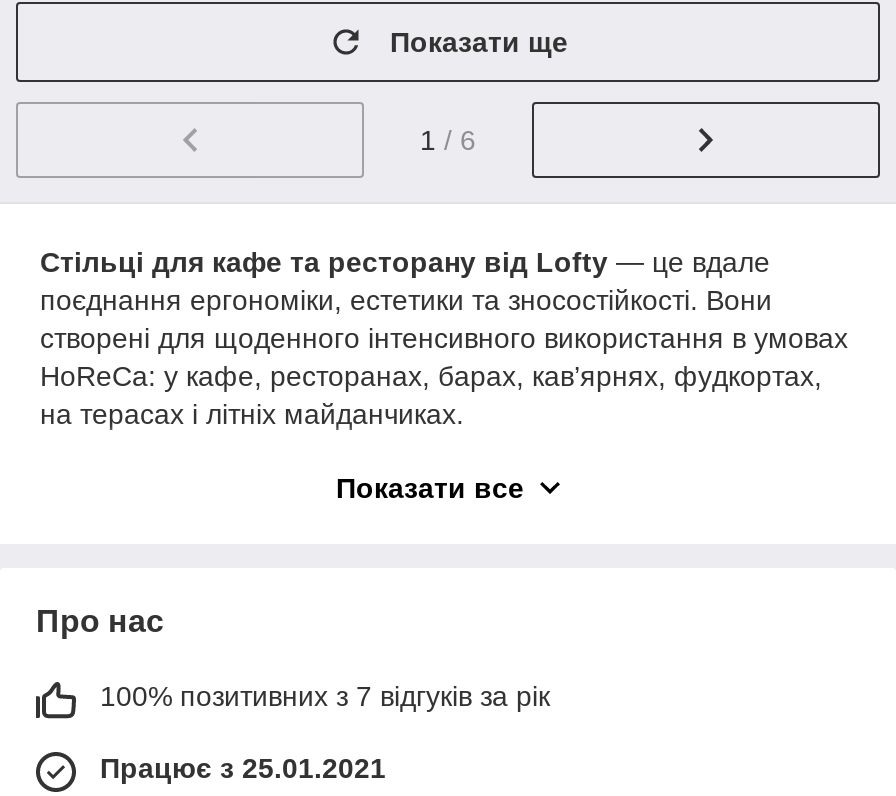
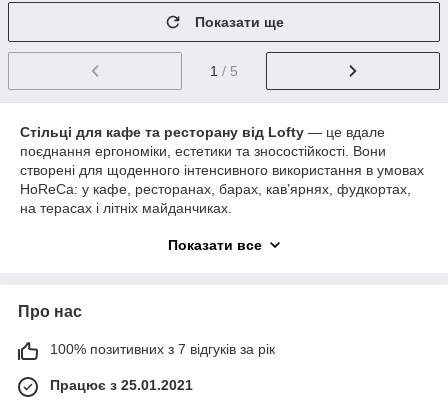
[420,124,476,156] 1 / 6 -> [210,63,238,79] 1 / 5

